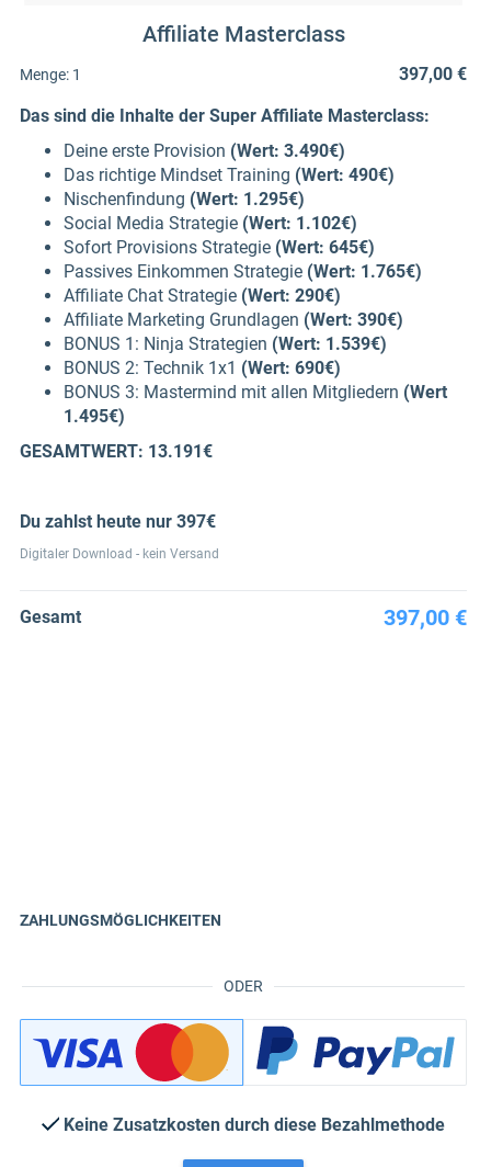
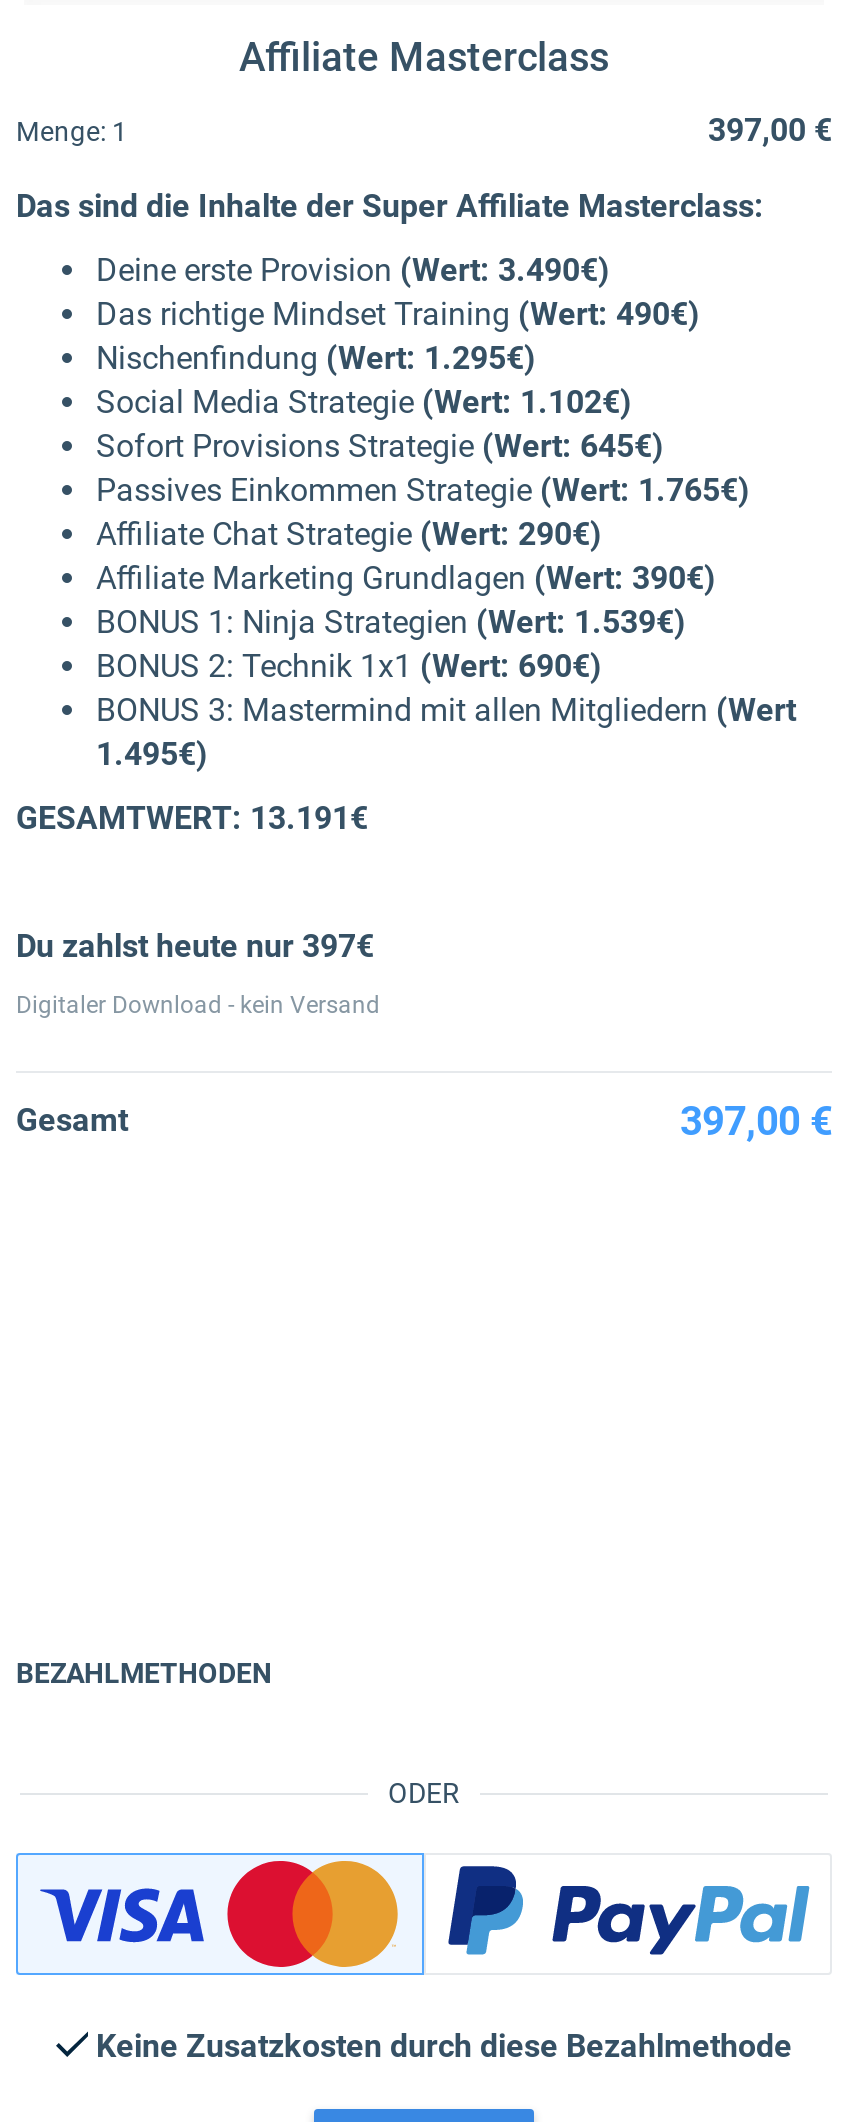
[20,911,221,929] ZAHLUNGSMÖGLICHKEITEN -> [16,1657,272,1689] BEZAHLMETHODEN

